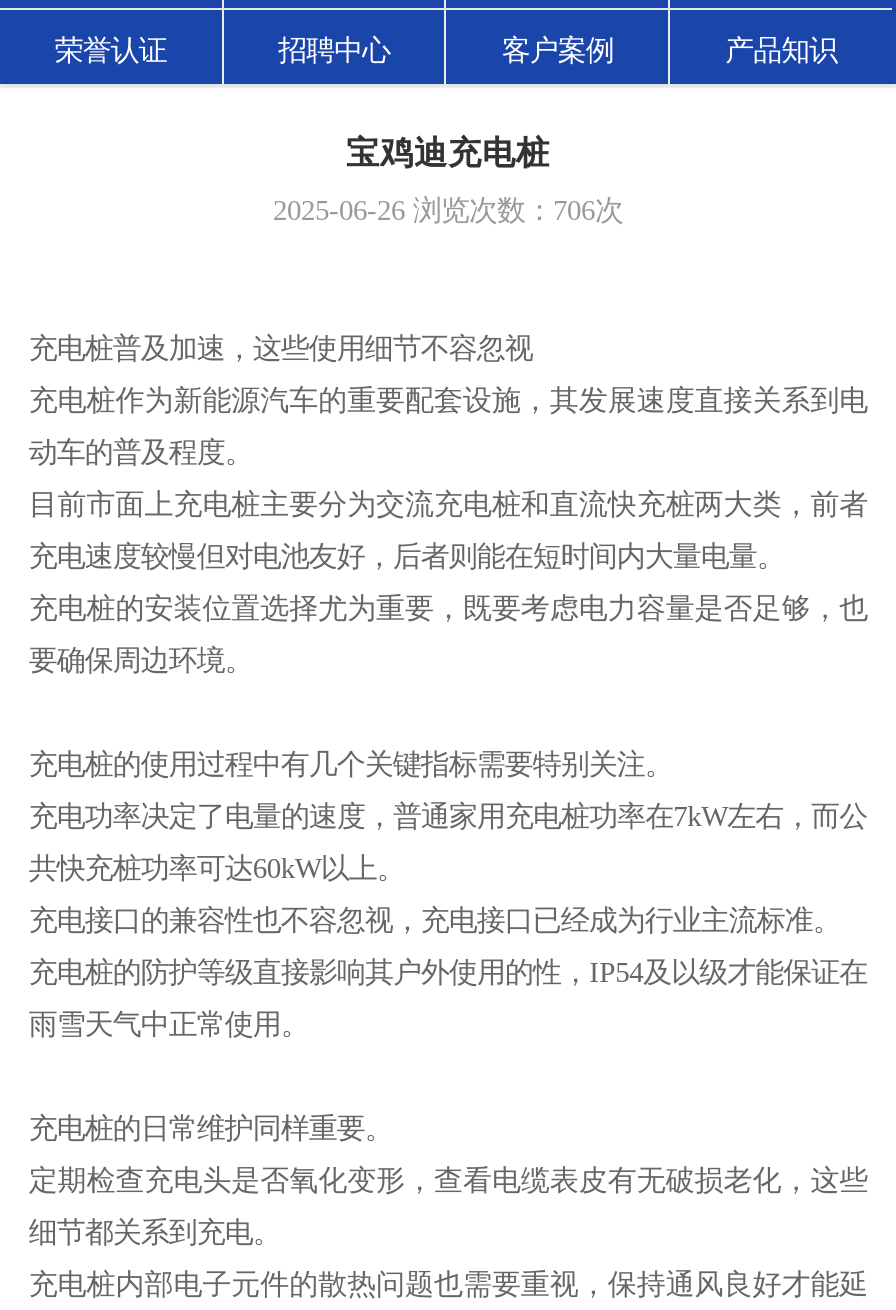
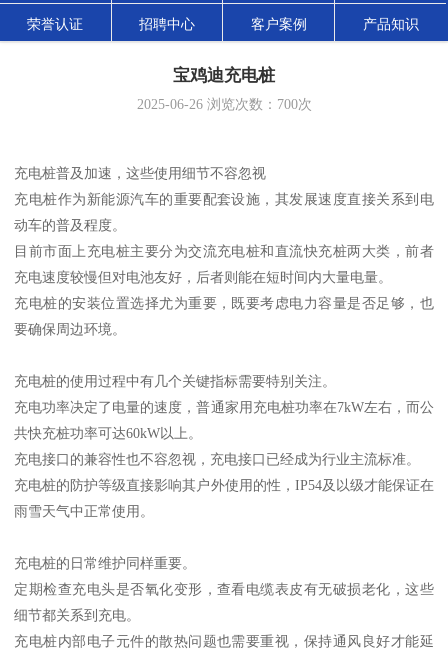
[273,195,623,227] 2025-06-26浏览次数：706次 -> [136,96,311,112] 2025-06-26浏览次数：700次

